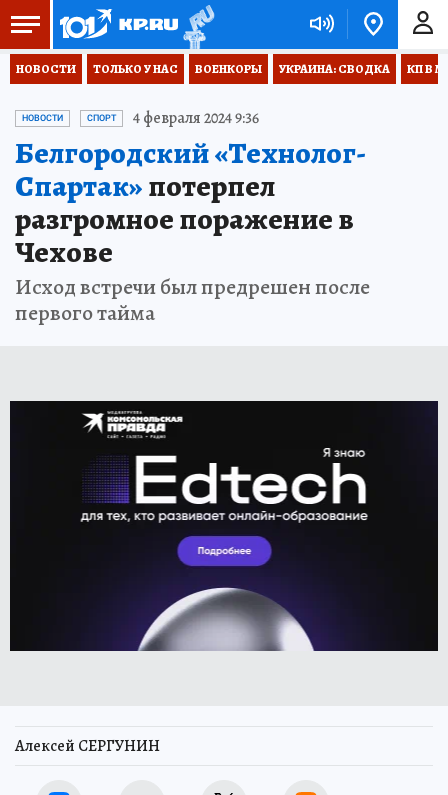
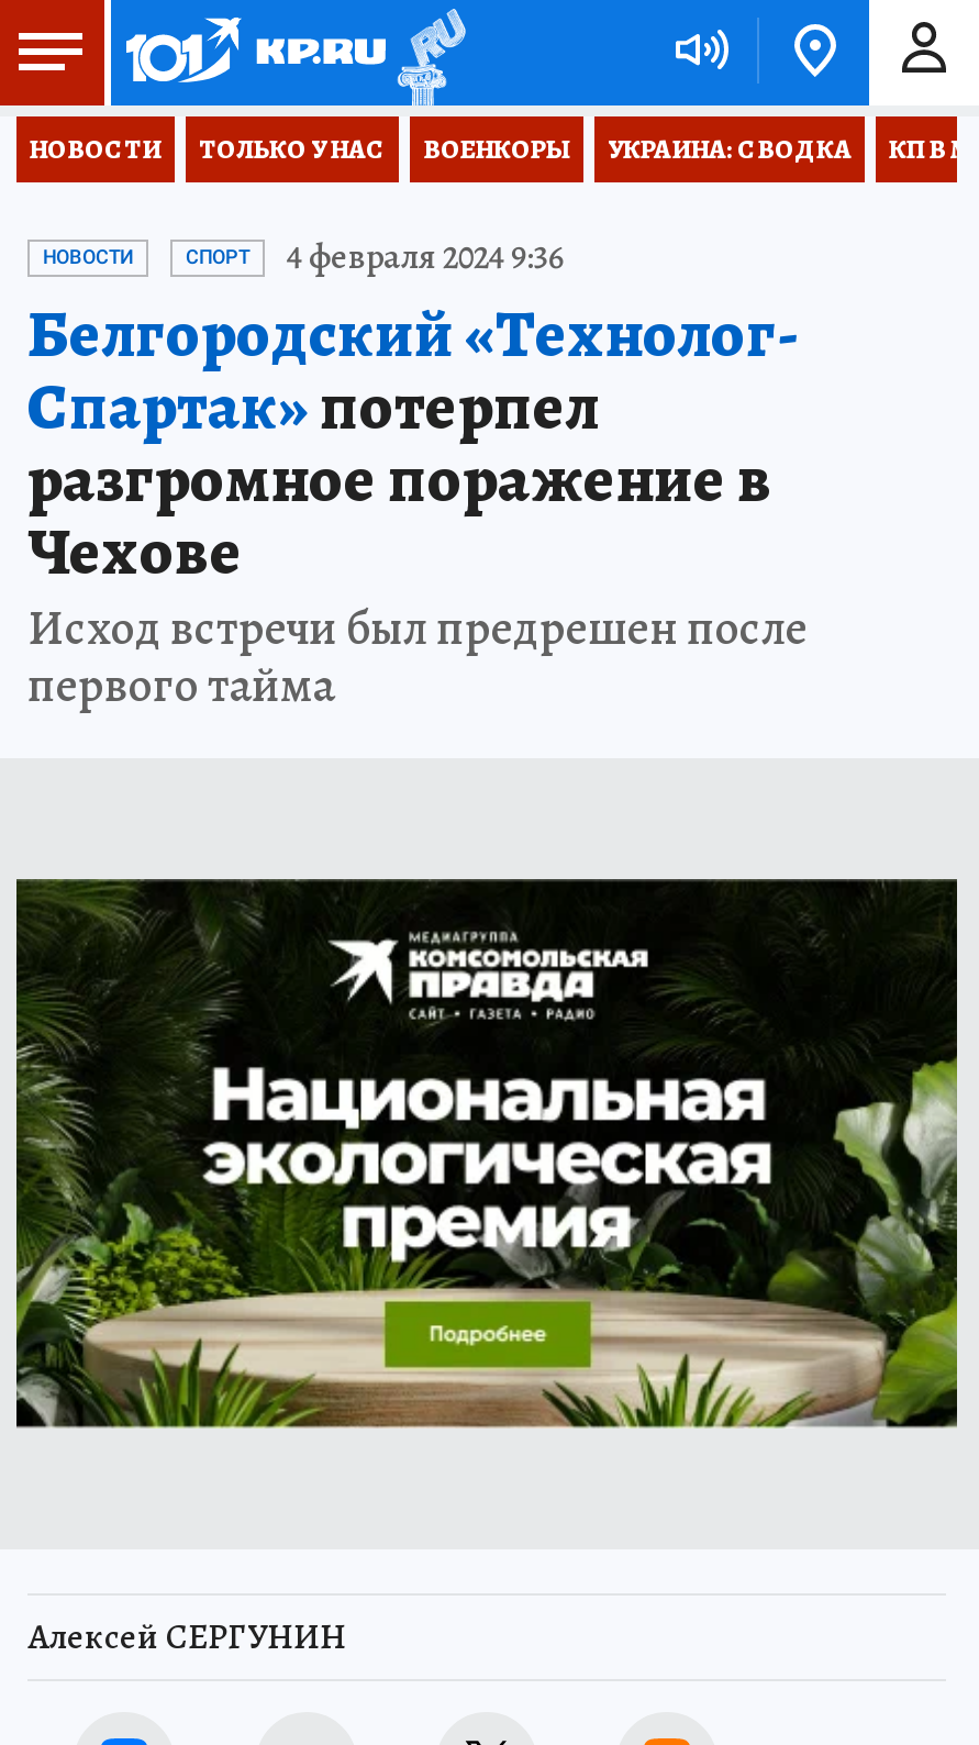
[9,401,439,652] [image] -> [14,879,959,1431] [image]

